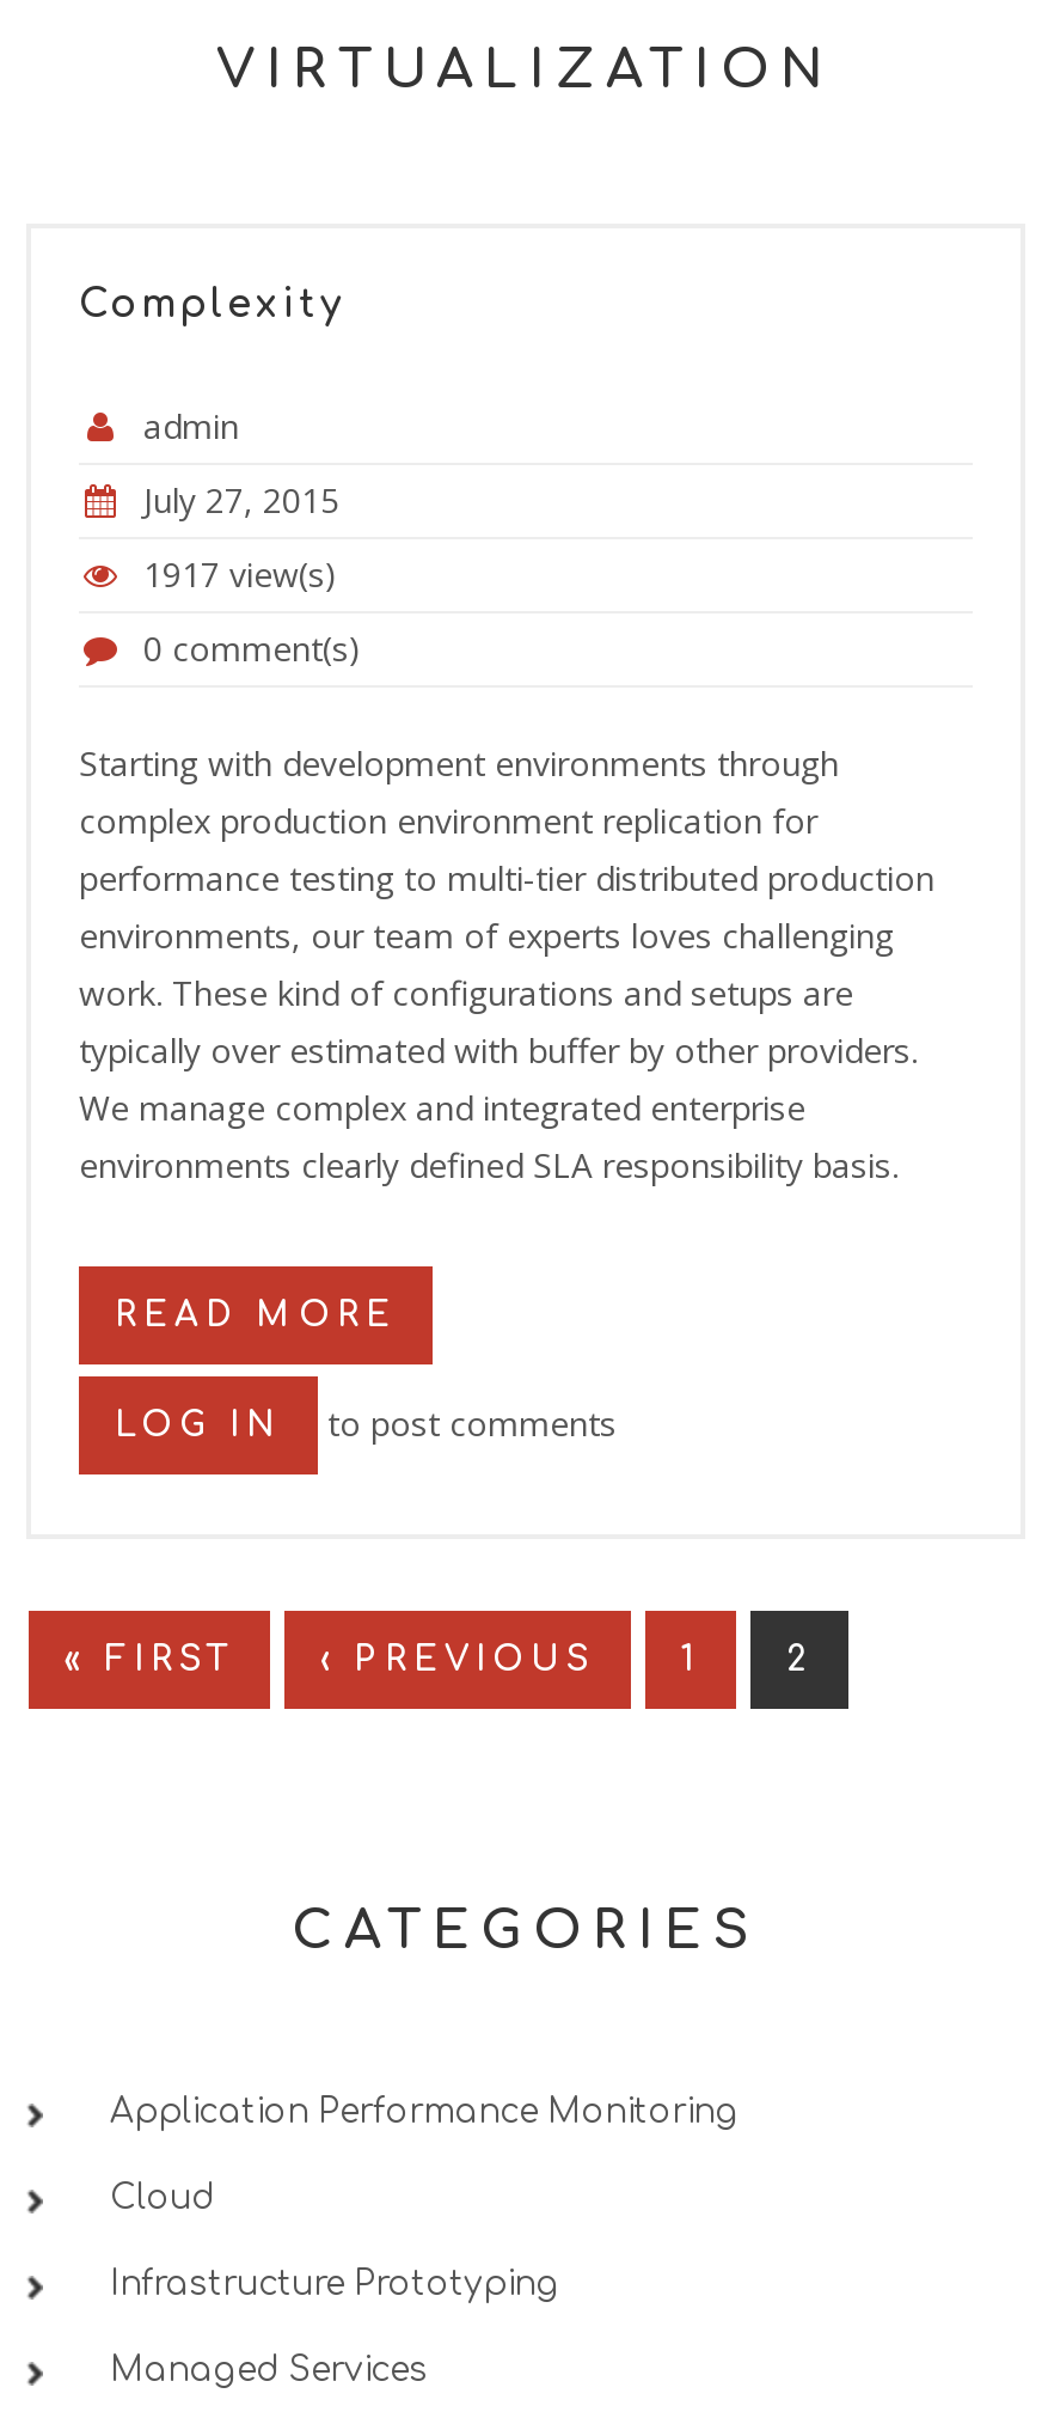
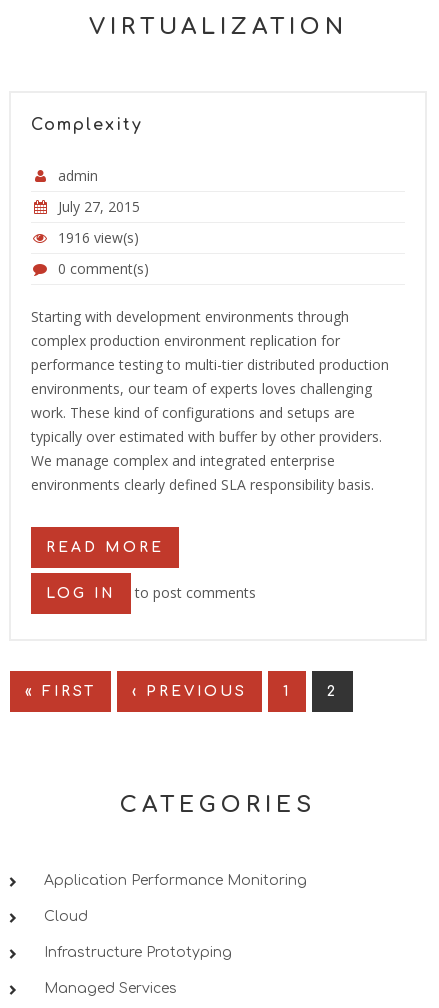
[134,551,337,597] 1917 view(s) -> [54,228,139,247] 1916 view(s)

